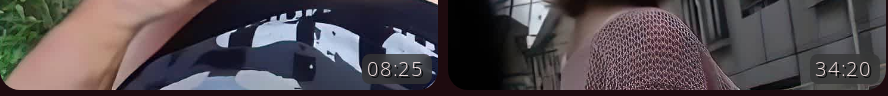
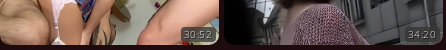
[367,54,424,82] 08:25 -> [183,27,212,41] 30:52

